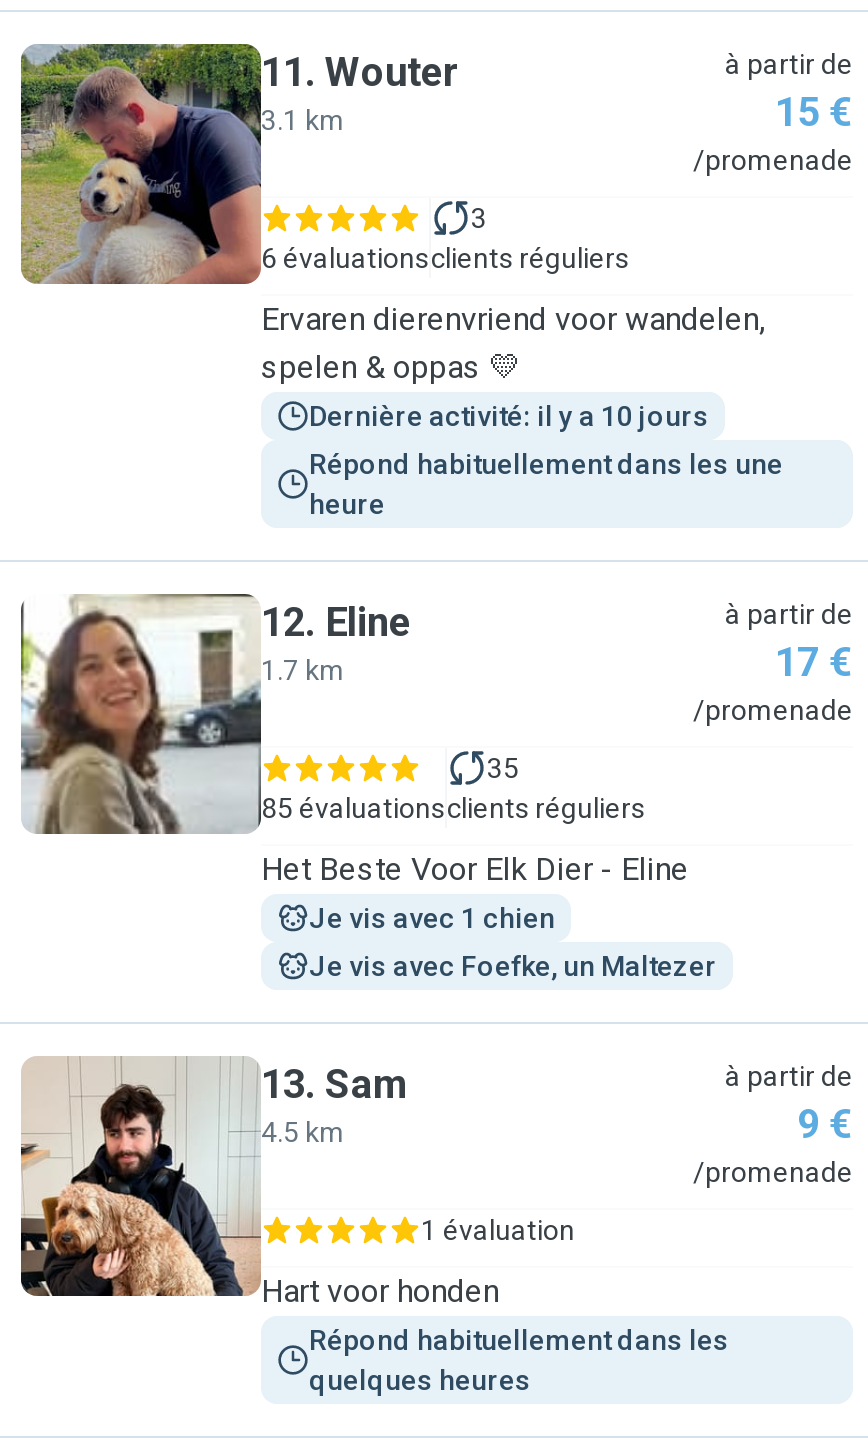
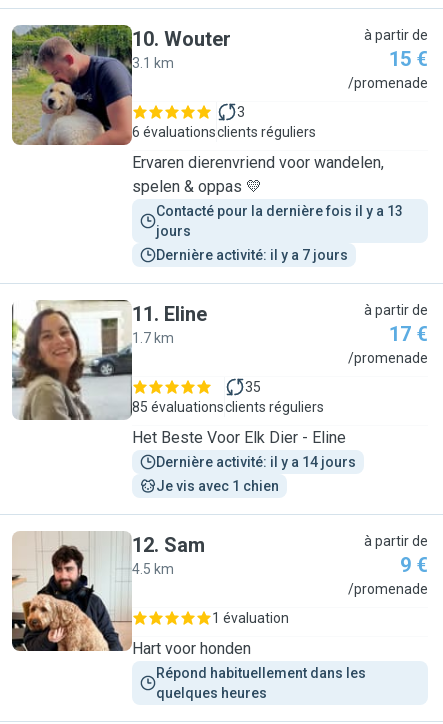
[261,48,459,96] 11. Wouter -> [132,27,231,51] 10. Wouter
[309,400,709,432] Dernière activité: il y a 10 jours -> [156,203,406,239] Contacté pour la dernière fois il y a 13 | jours
[309,448,789,520] Répond habituellement dans les une | heure -> [156,247,348,263] Dernière activité: il y a 7 jours
[261,598,411,646] 12. Eline -> [132,302,207,326] 11. Eline
none -> [156,454,356,470] Dernière activité: il y a 14 jours
moved [309,902,555,934] -> [156,478,279,494]: Je vis avec 1 chien
[309,950,717,982] Je vis avec Foefke, un Maltezer -> none
[261,1060,407,1108] 13. Sam -> [132,533,205,557] 12. Sam

